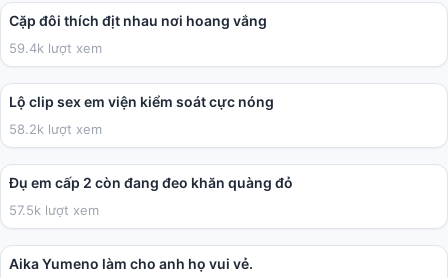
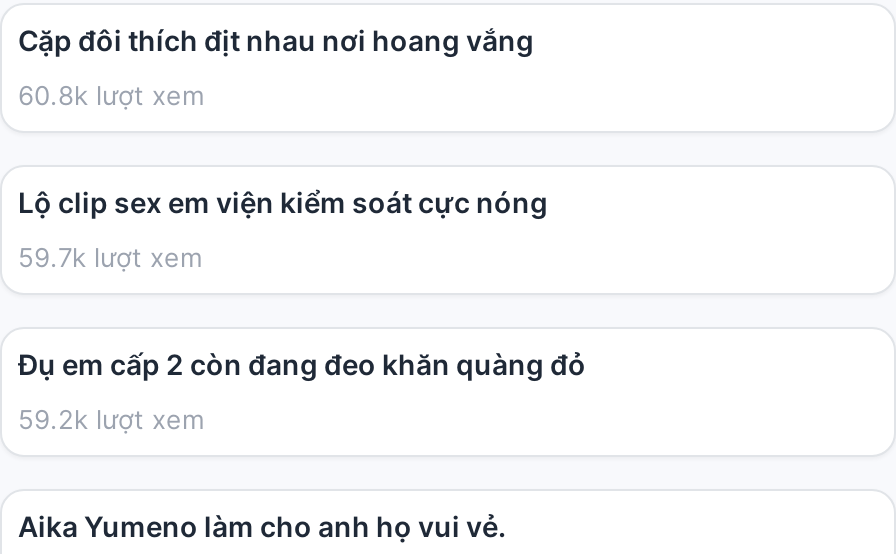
[9,40,102,56] 59.4k lượt xem -> [18,79,204,111] 60.8k lượt xem
[9,121,102,137] 58.2k lượt xem -> [18,241,202,273] 59.7k lượt xem
[9,202,99,218] 57.5k lượt xem -> [18,403,204,435] 59.2k lượt xem

